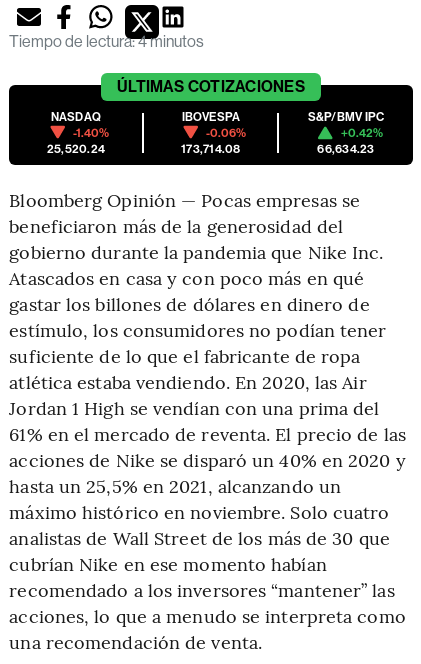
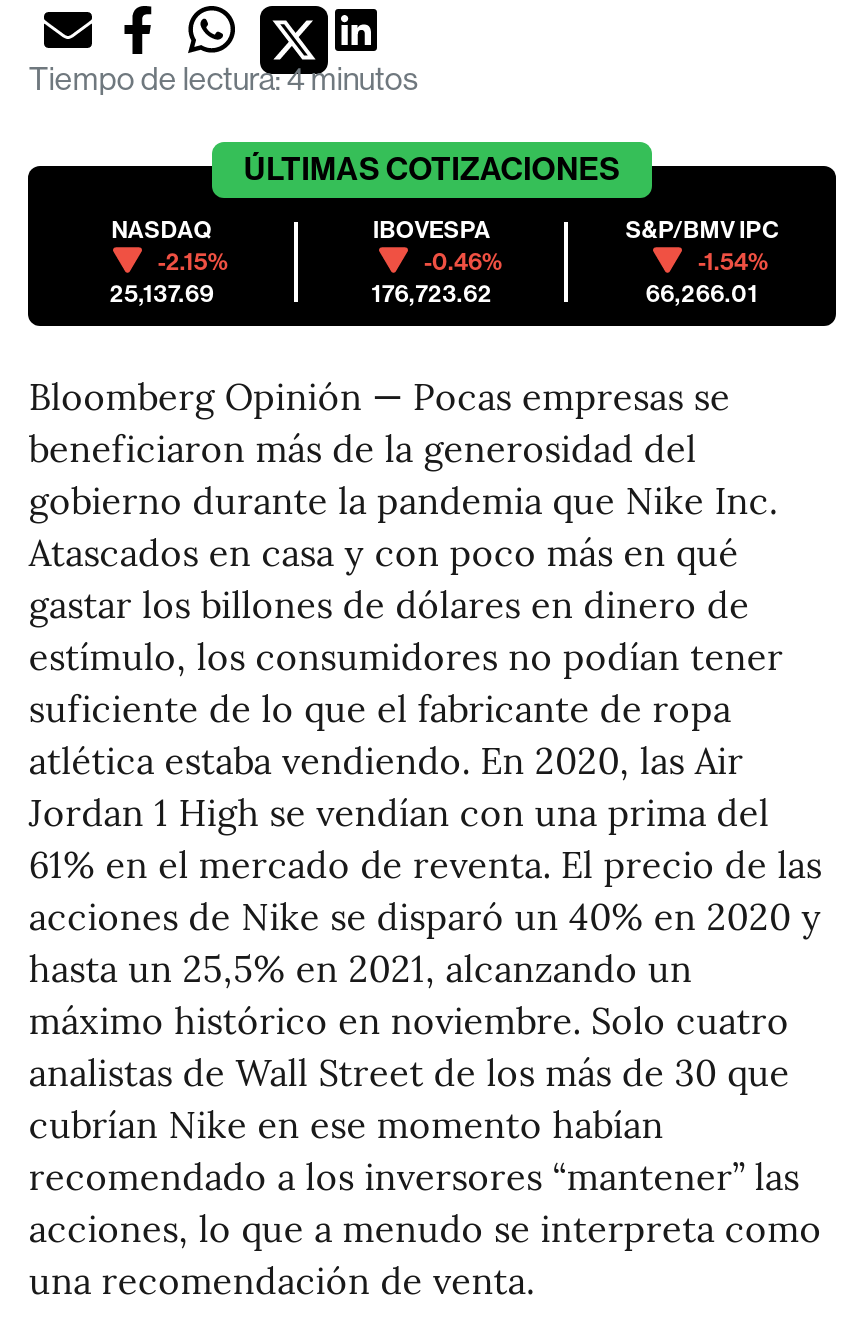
[73,126,109,140] -1.40% -> [158,248,228,276] -2.15%
[206,126,246,140] -0.06% -> [424,248,502,276] -0.46%
[340,126,382,140] +0.42% -> [698,248,768,276] -1.54%
[47,142,105,156] 25,520.24 -> [110,280,214,308] 25,137.69
[181,142,241,156] 173,714.08 -> [372,280,492,308] 176,723.62
[317,142,375,156] 66,634.23 -> [646,280,758,308] 66,266.01

